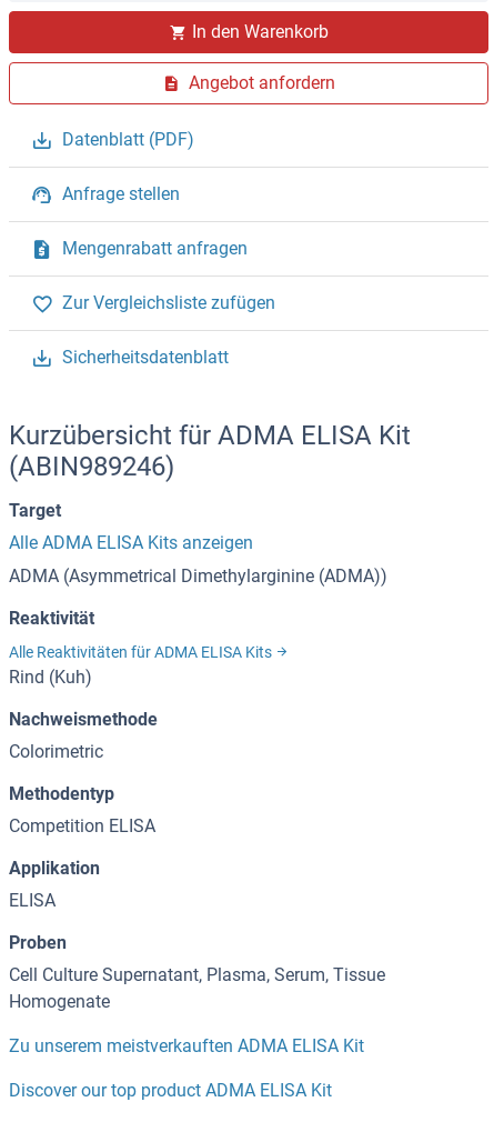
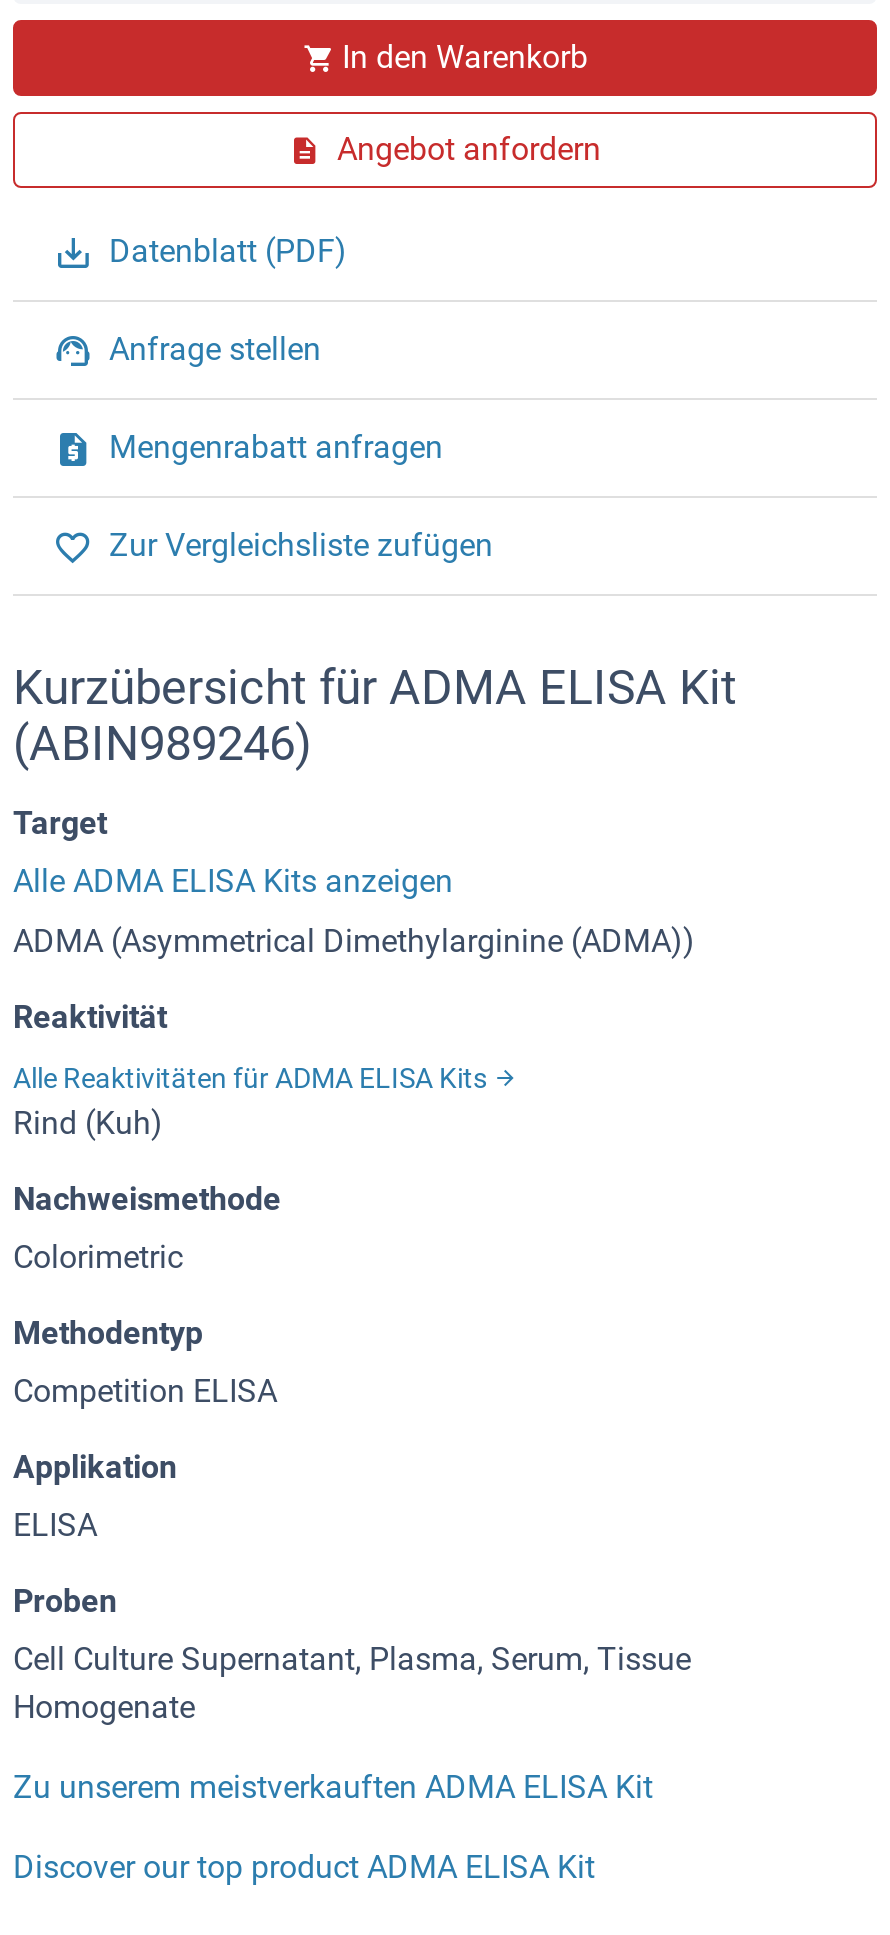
[62,347,229,368] Sicherheitsdatenblatt -> none

